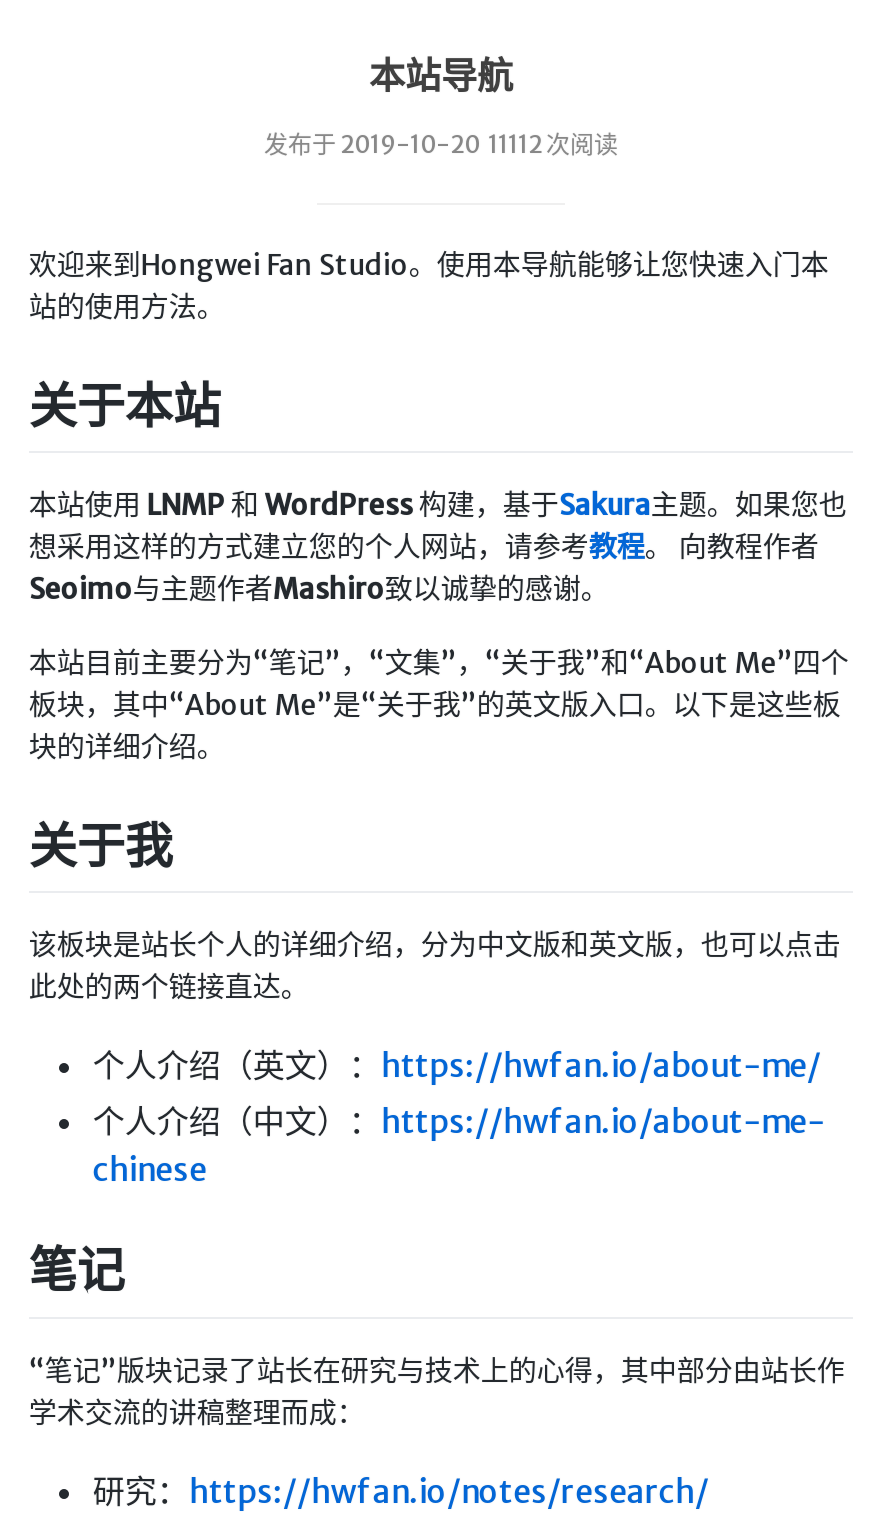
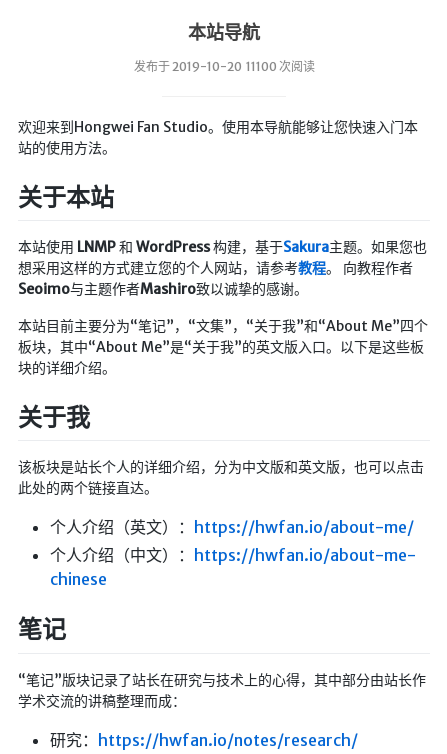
[264,129,618,159] 发布于 2019-10-20 11112 次阅读 -> [133,59,314,74] 发布于 2019-10-20 11100 次阅读

